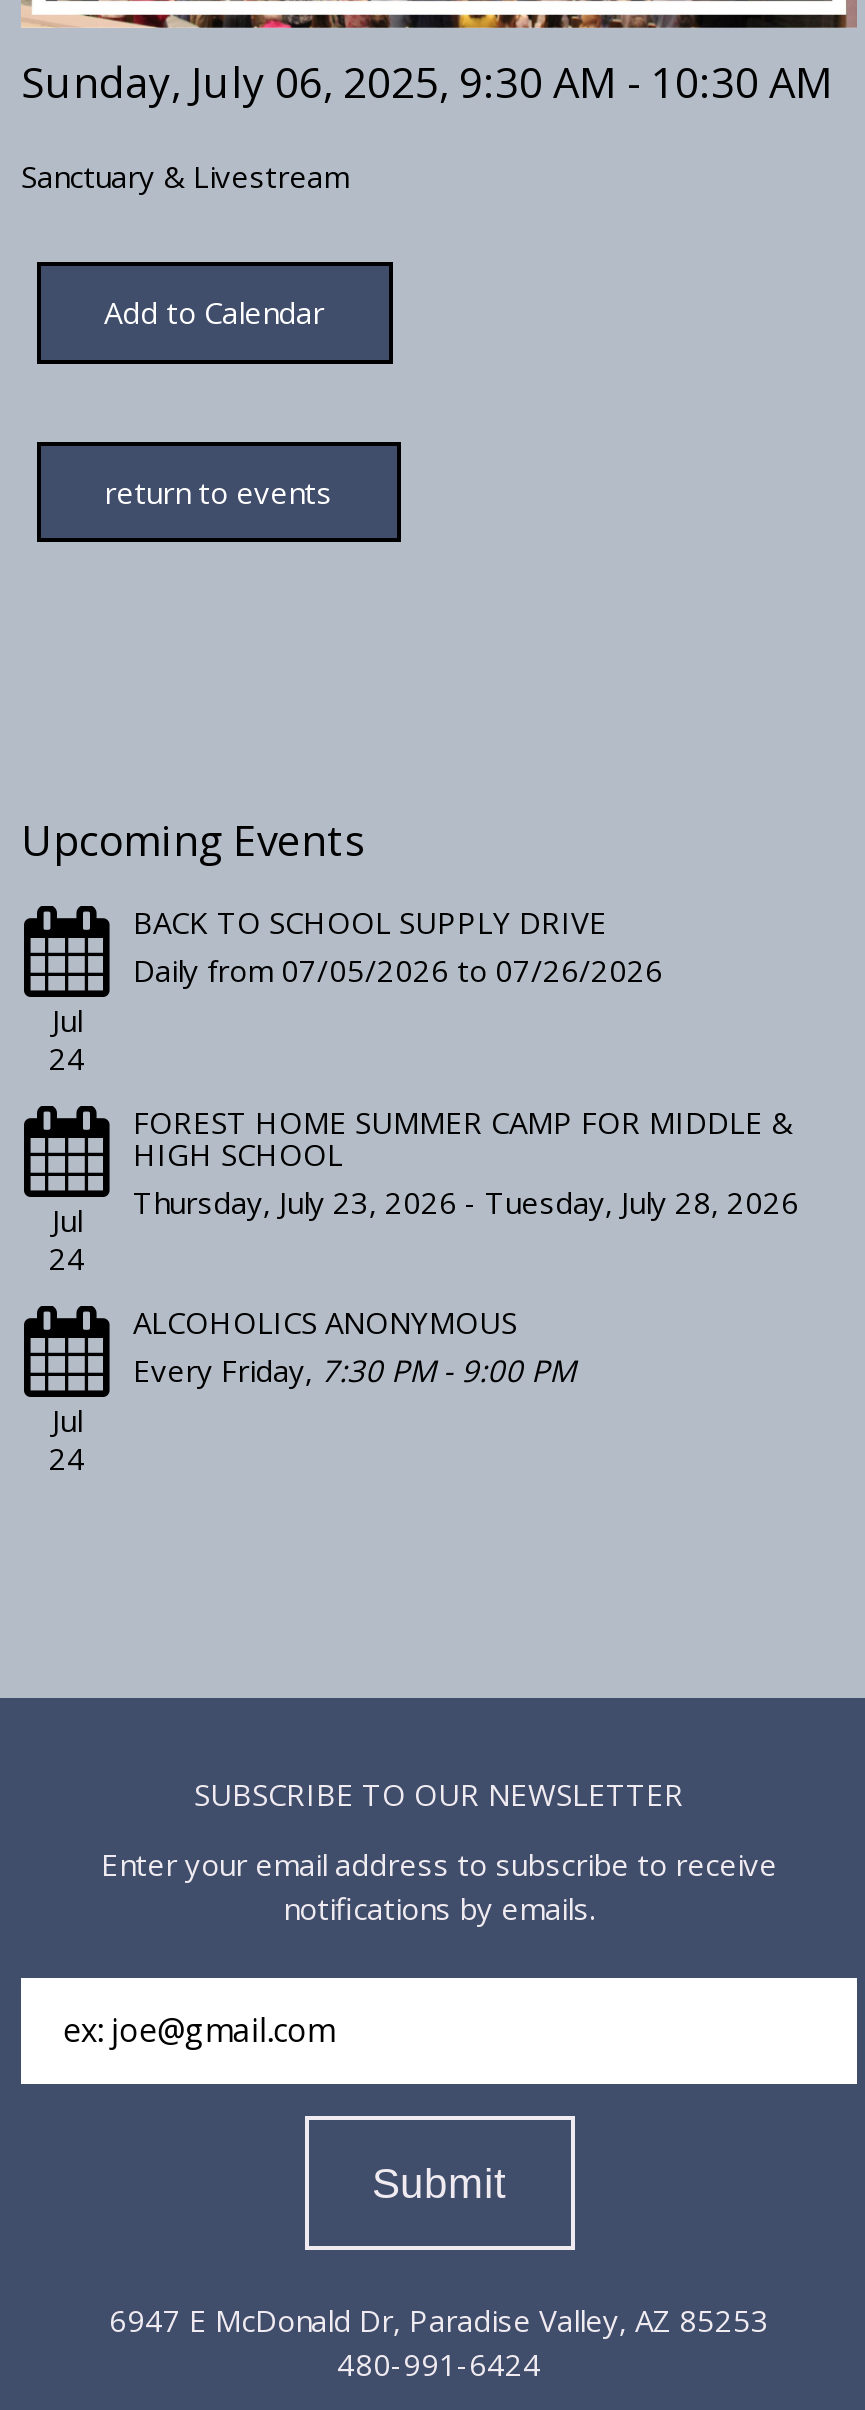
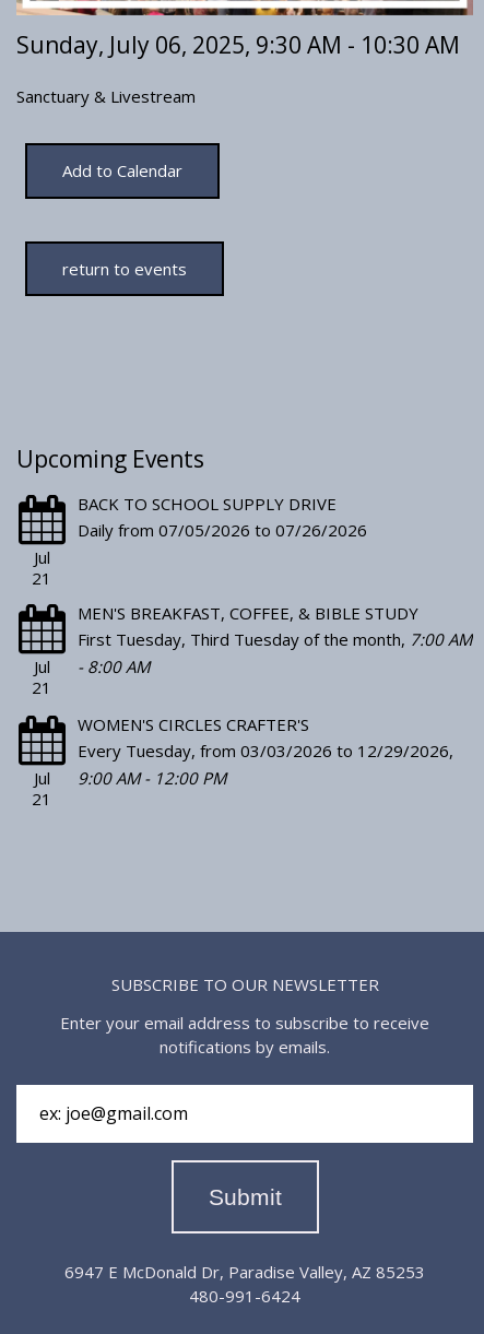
[49,1038,85,1078] 24 -> [32,567,51,589] 21
[133,1102,799,1222] FOREST HOME SUMMER CAMP FOR MIDDLE & | HIGH SCHOOL | Thursday, July 23, 2026 - Tuesday, July 28, 2026 -> [78,602,472,677] MEN'S BREAKFAST, COFFEE, & BIBLE STUDY | First Tuesday, Third Tuesday of the month, 7:00 AM | - 8:00 AM
[49,1238,85,1278] 24 -> [32,676,51,698] 21
[133,1302,575,1390] ALCOHOLICS ANONYMOUS | Every Friday, 7:30 PM - 9:00 PM -> [78,713,453,789] WOMEN'S CIRCLES CRAFTER'S | Every Tuesday, from 03/03/2026 to 12/29/2026, | 9:00 AM - 12:00 PM
[49,1438,85,1478] 24 -> [32,788,51,809] 21

